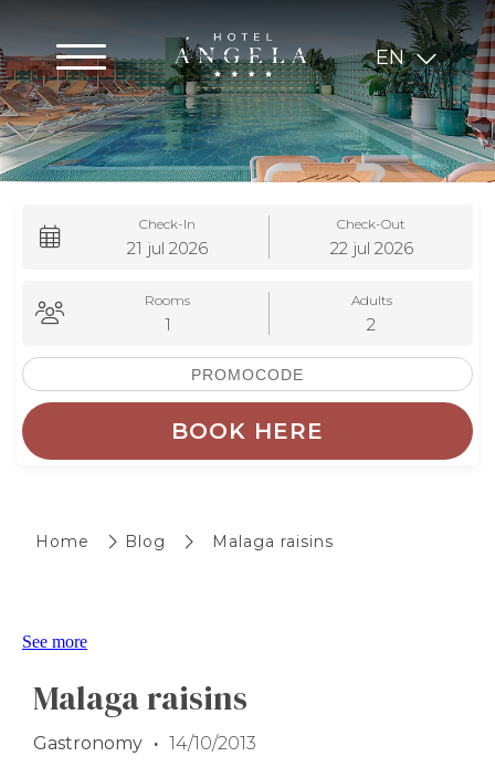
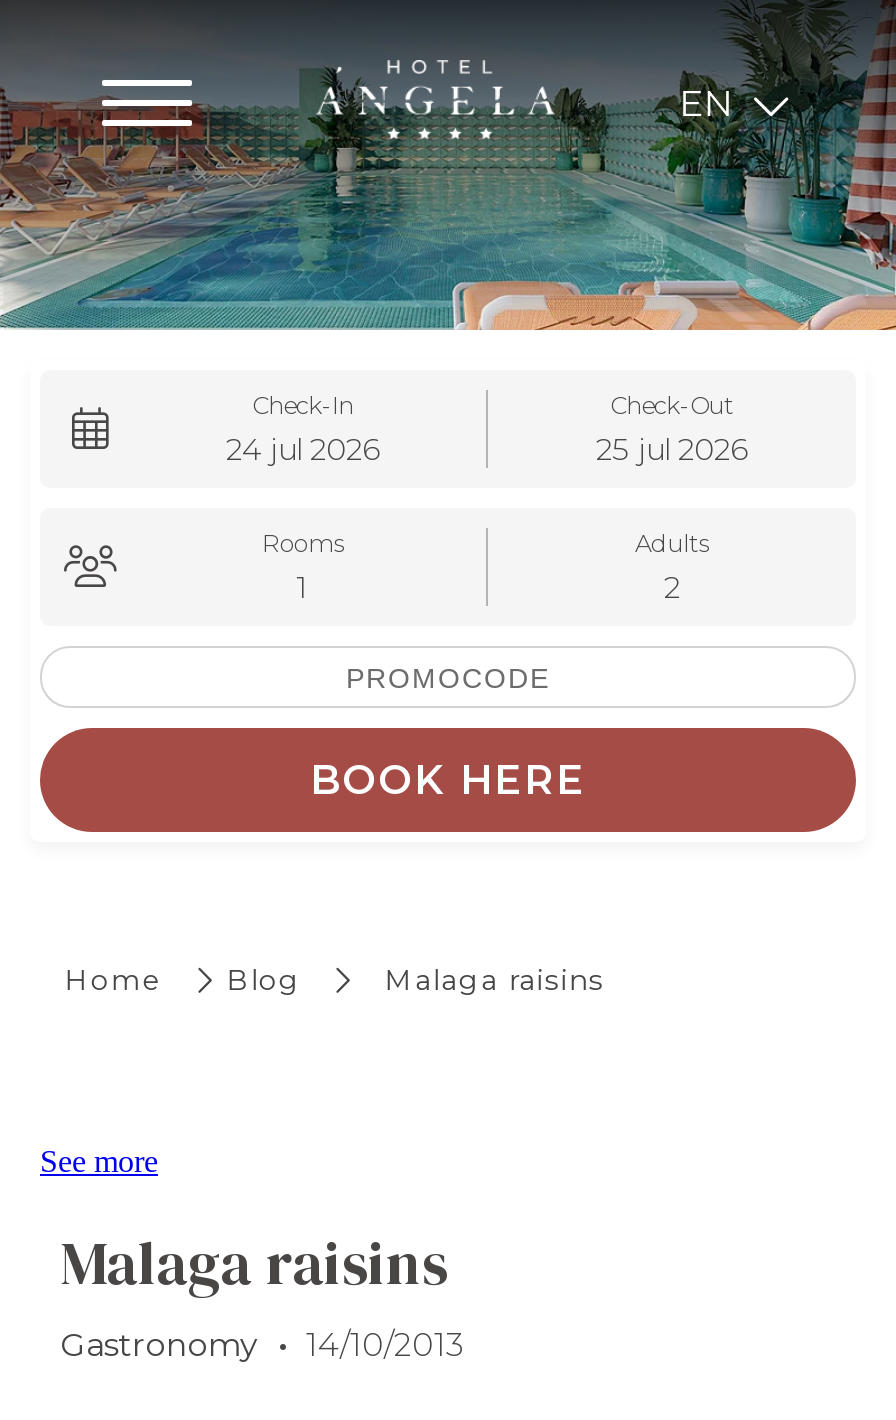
[127,238,208,259] 21 jul 2026 -> [226,430,380,468] 24 jul 2026
[330,238,413,259] 22 jul 2026 -> [596,430,748,468] 25 jul 2026

